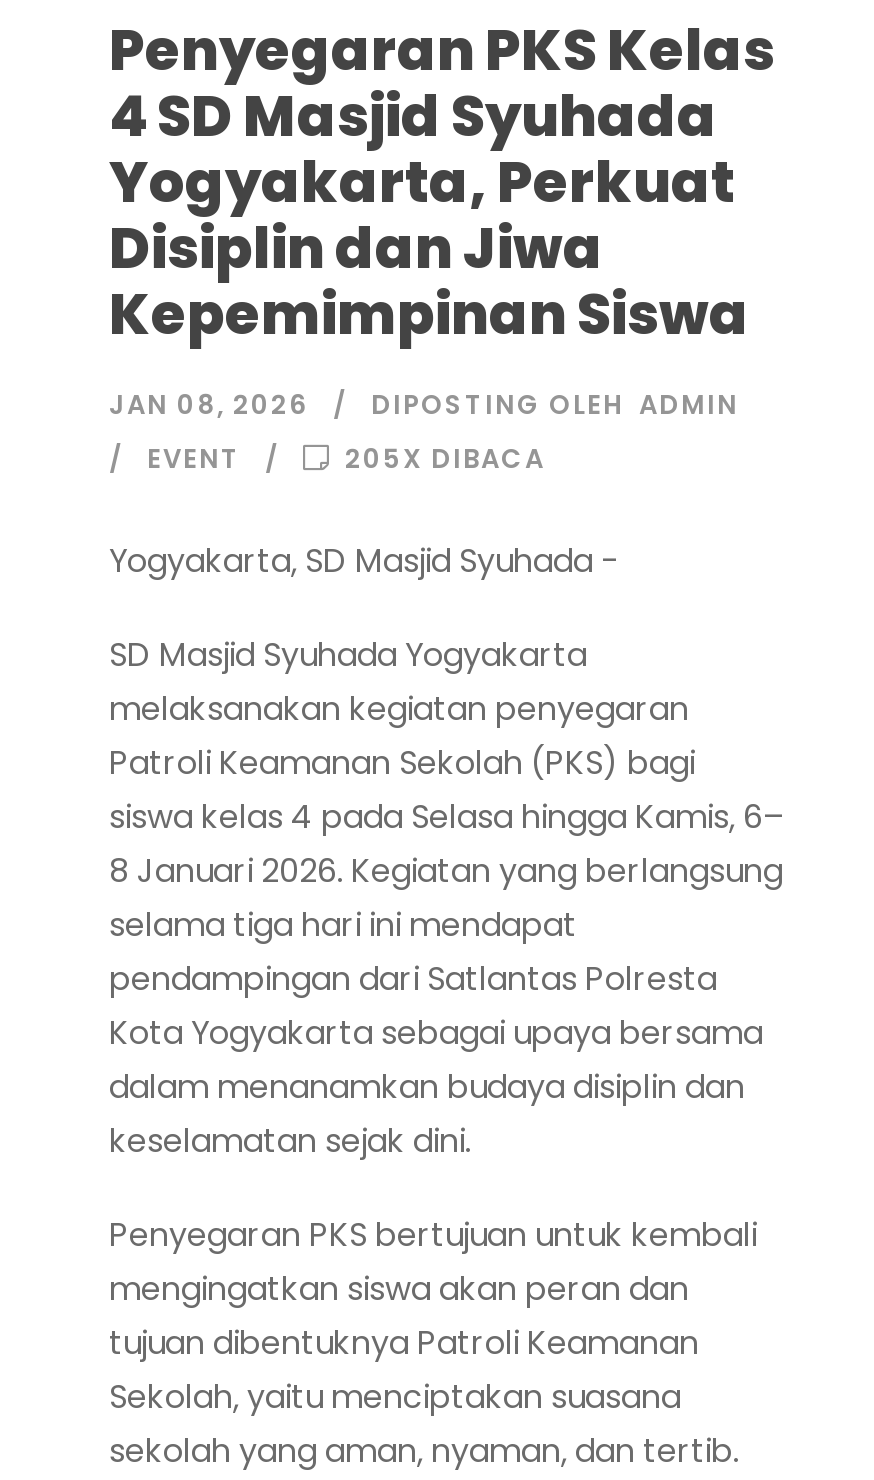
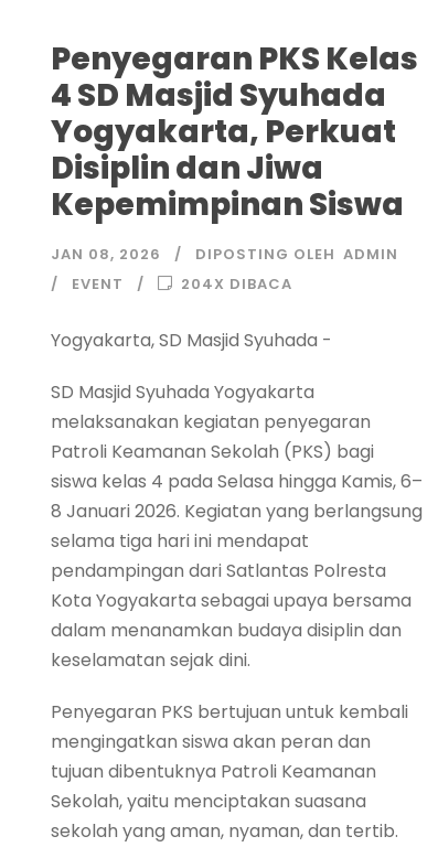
[345,440,545,478] 205X DIBACA -> [181,274,292,294] 204X DIBACA

